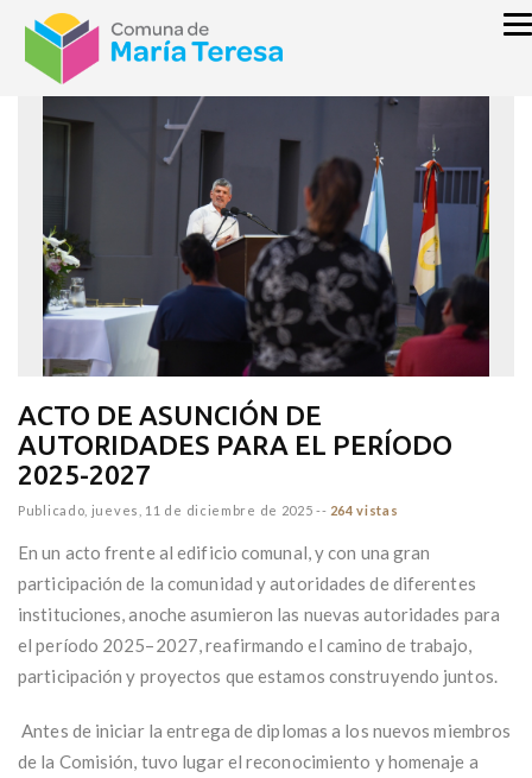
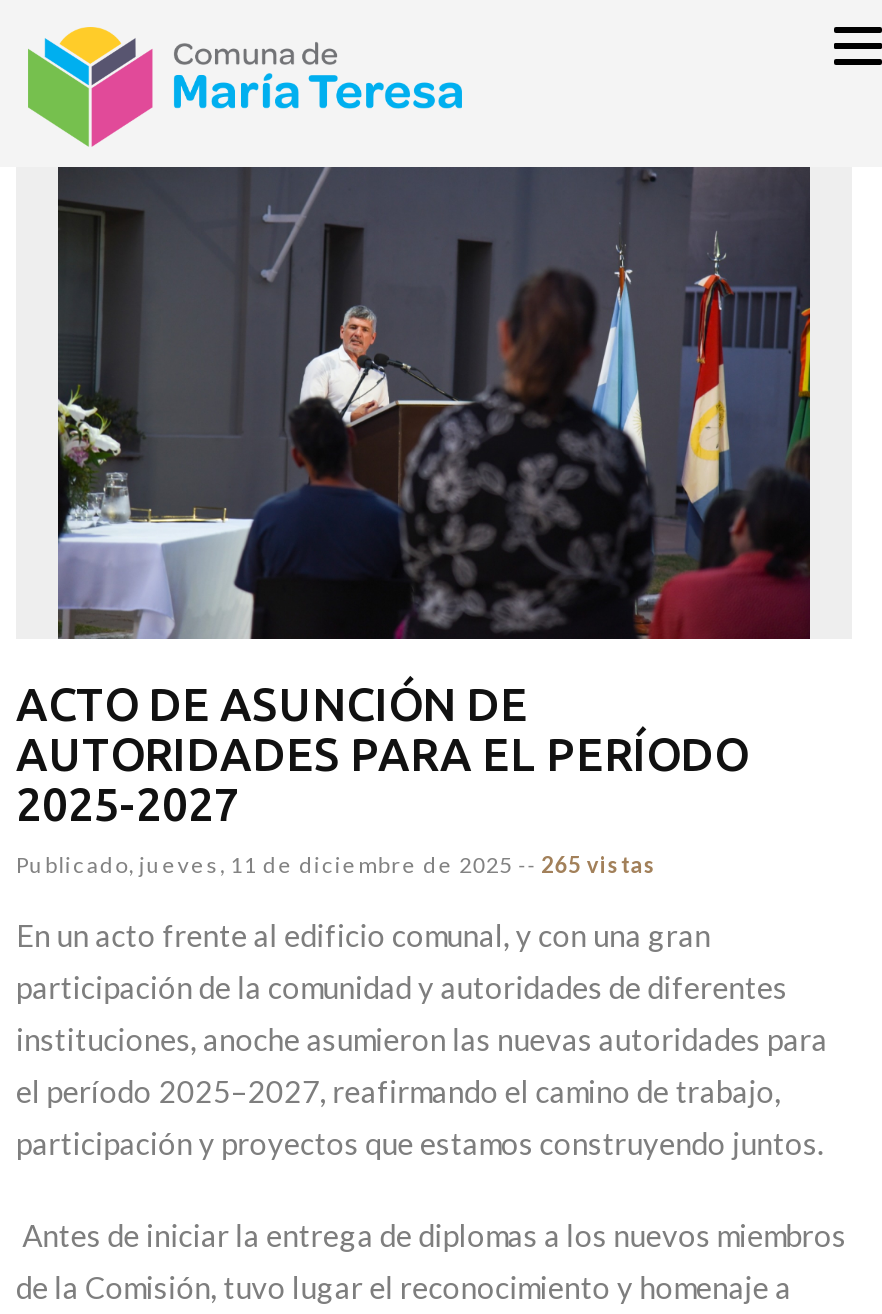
[18,502,398,518] Publicado, jueves, 11 de diciembre de 2025 -- 264 vistas -> [16,851,657,877] Publicado, jueves, 11 de diciembre de 2025 -- 265 vistas

